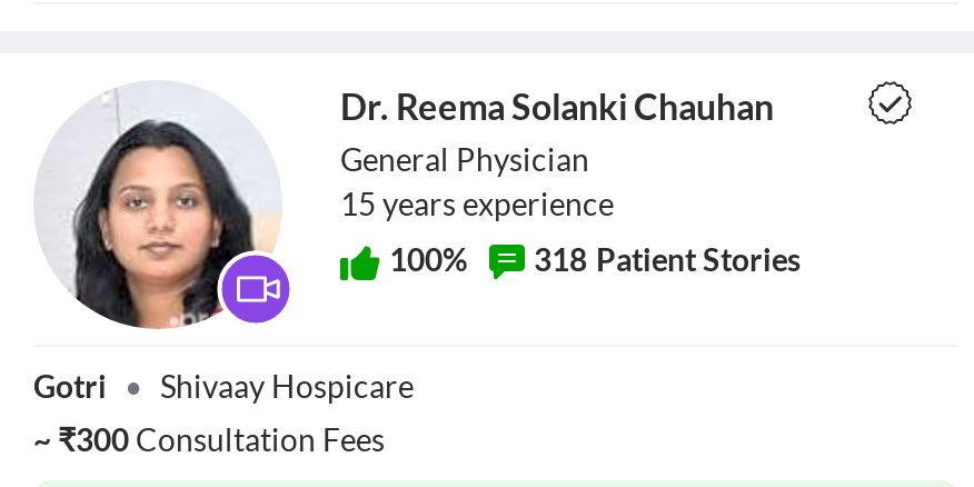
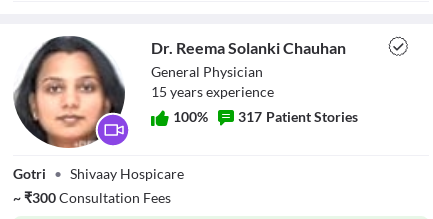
[36,80,282,327] [image] -> [13,35,126,147] [image]
[534,240,801,278] 318 Patient Stories -> [238,108,358,125] 317 Patient Stories

